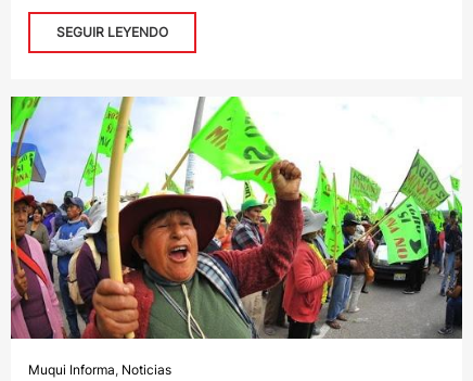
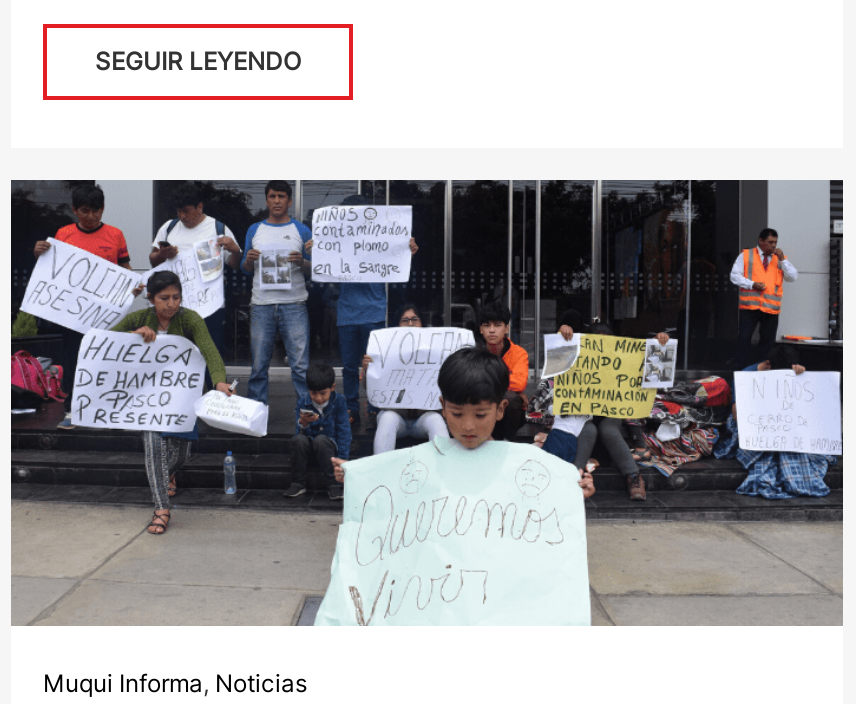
[10,96,463,340] [image] -> [9,178,845,626] [image]

